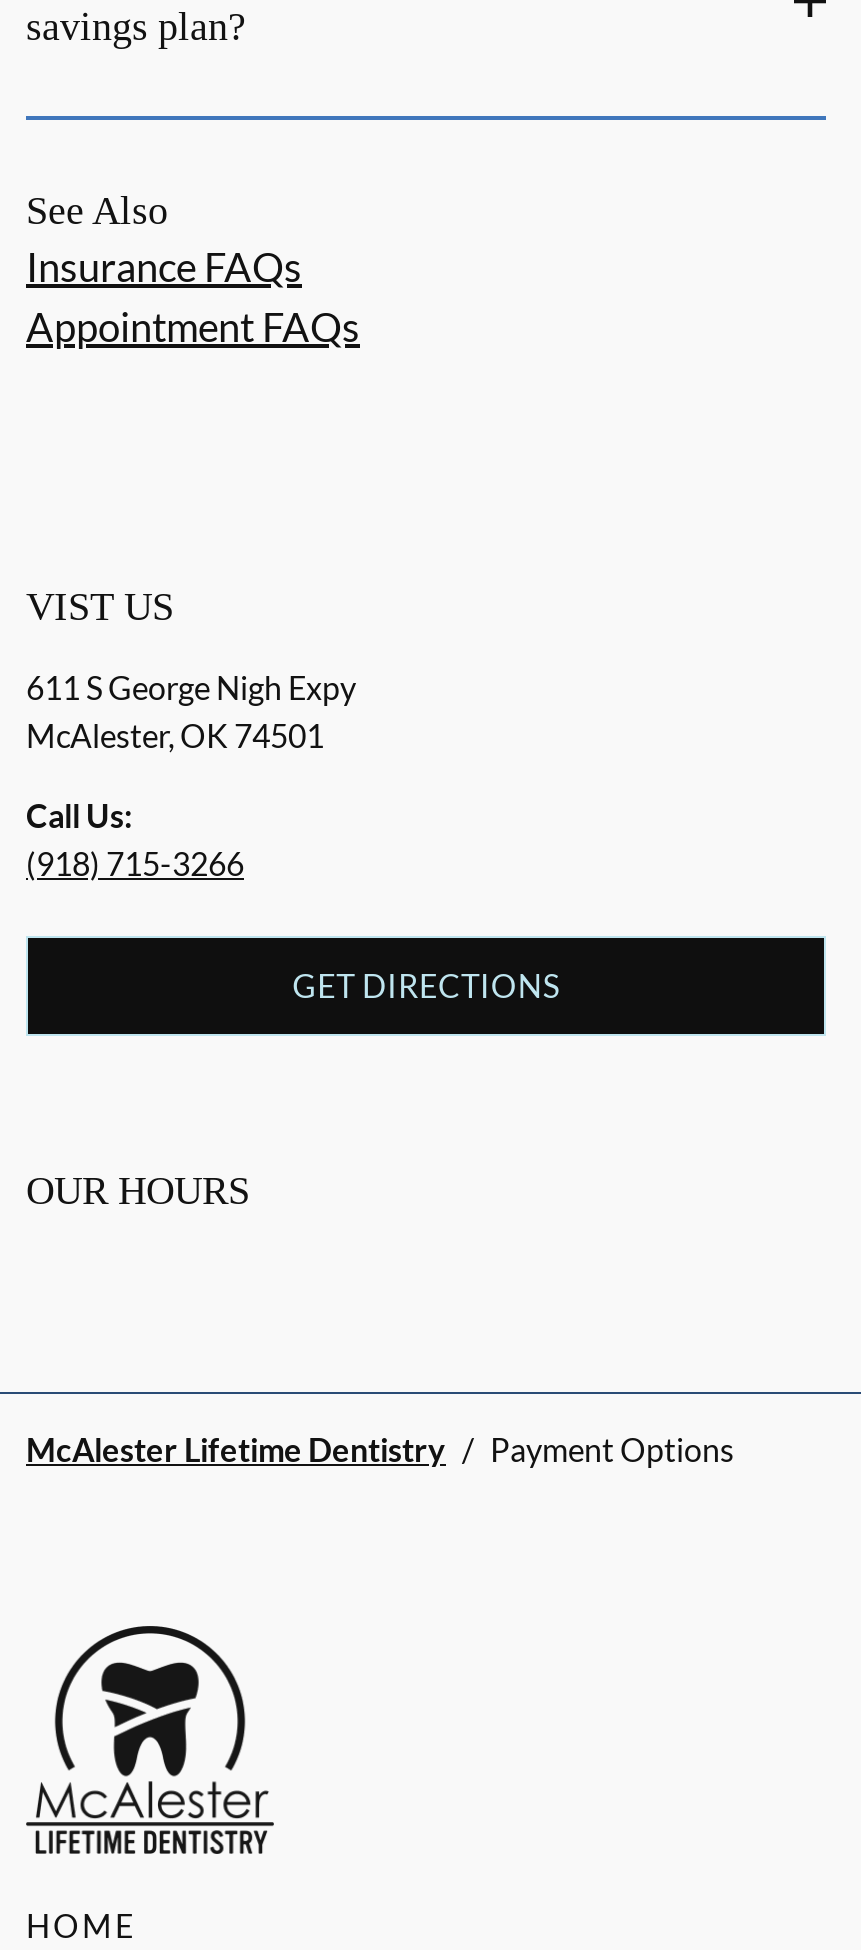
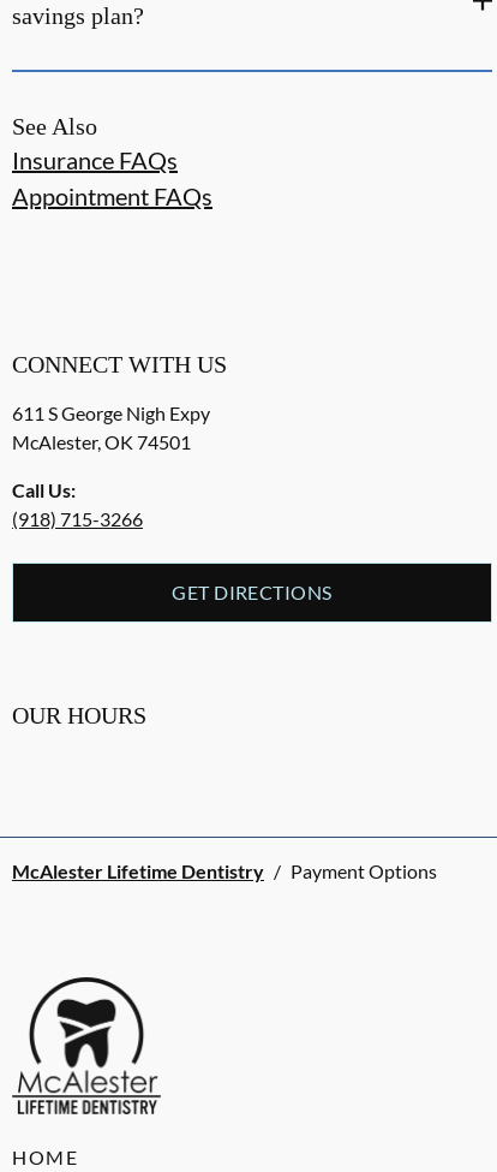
[26,584,174,628] VIST US -> [12,351,227,377] CONNECT WITH US

